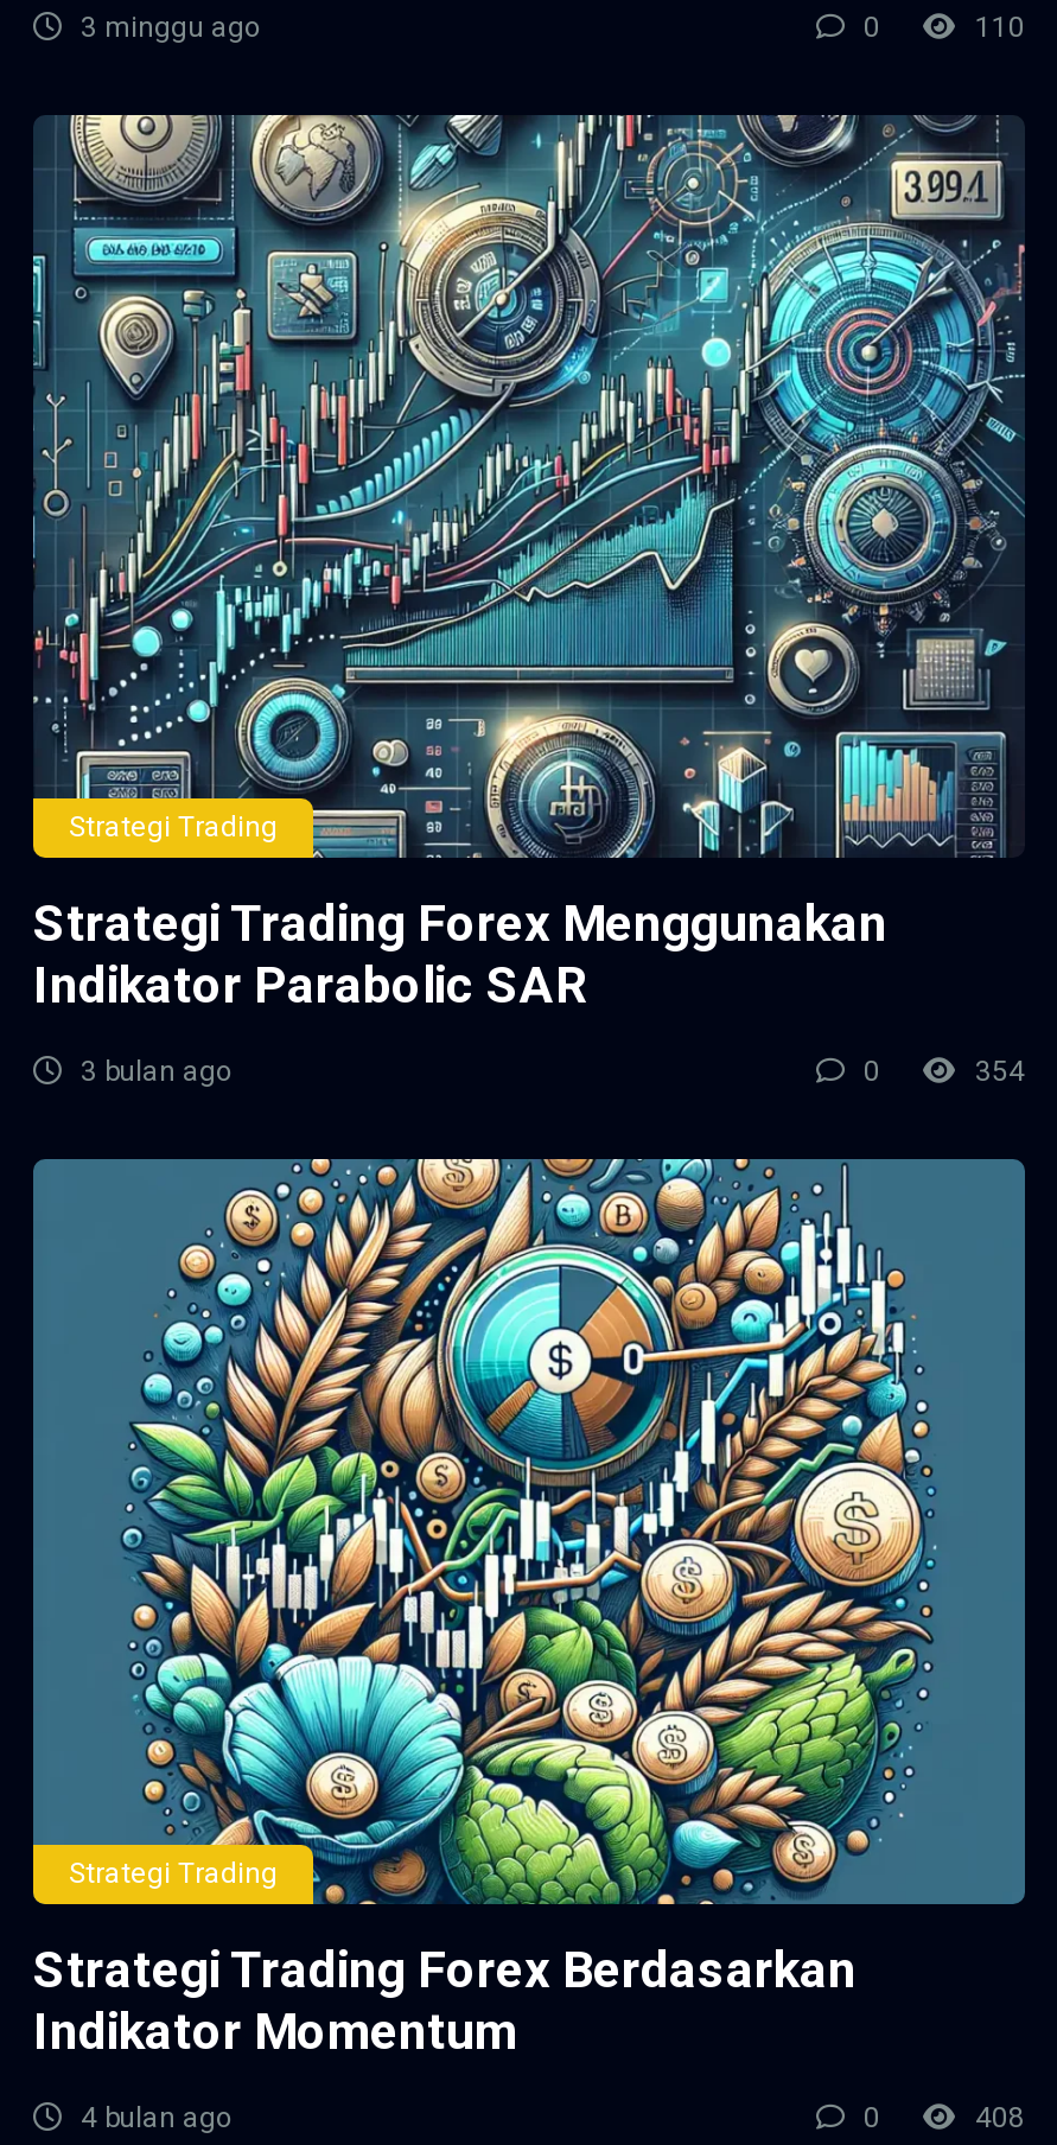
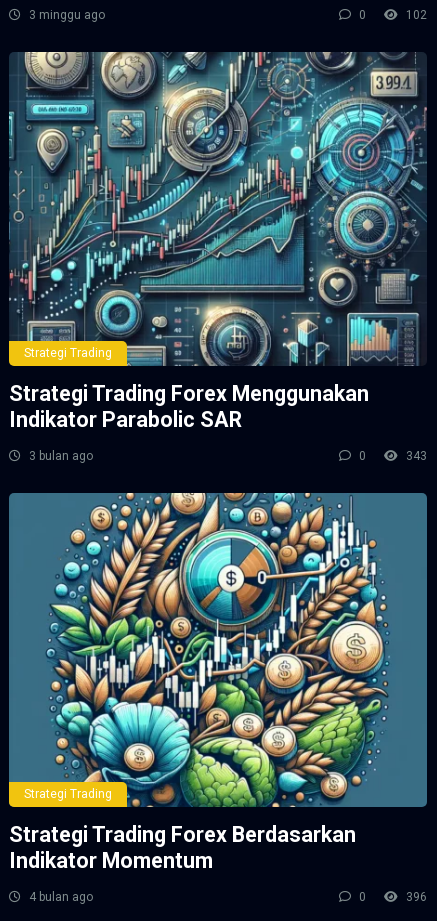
[968,10,1025,44] 110 -> [403,8,427,22] 102
[968,1056,1025,1089] 354 -> [403,449,427,463] 343
[968,2101,1025,2134] 408 -> [403,890,427,904] 396

